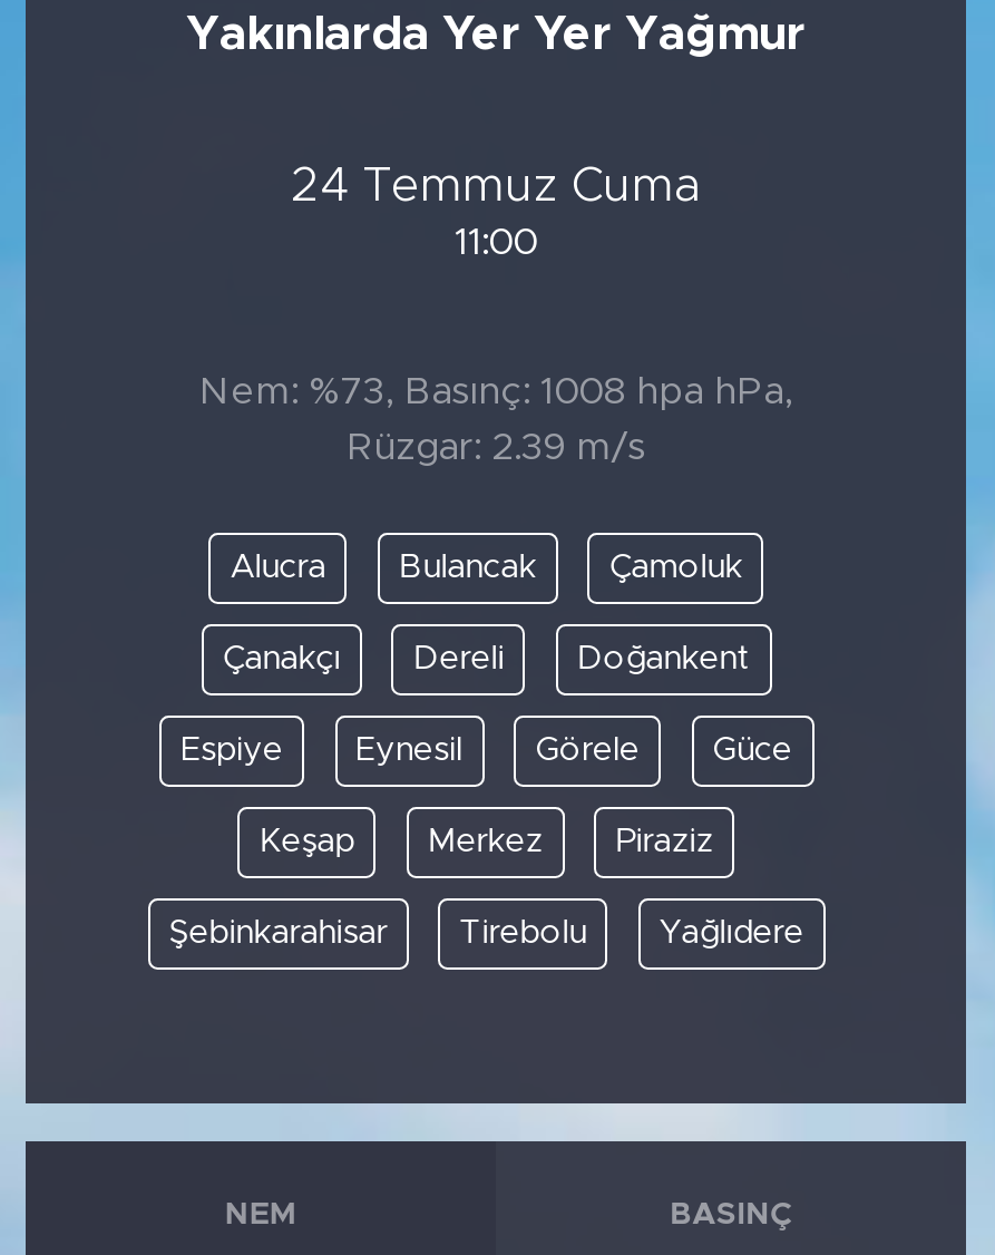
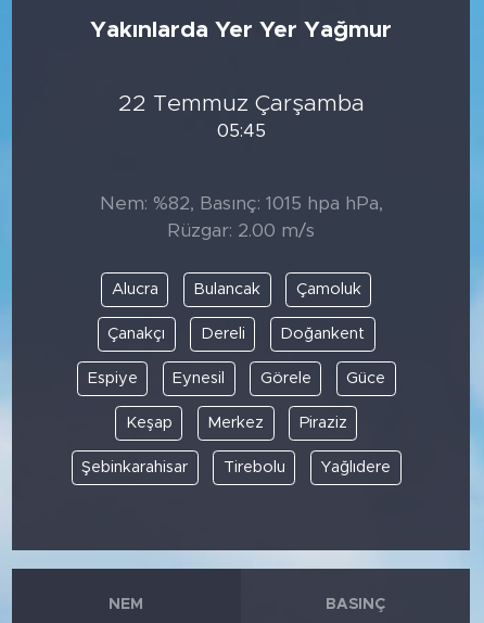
[291,163,701,209] 24 Temmuz Cuma -> [118,92,364,115] 22 Temmuz Çarşamba
[455,223,537,261] 11:00 -> [216,121,265,140] 05:45
[199,373,792,411] Nem: %73, Basınç: 1008 hpa hPa, -> [99,195,383,213] Nem: %82, Basınç: 1015 hpa hPa,
[347,429,645,467] Rüzgar: 2.39 m/s -> [167,222,315,240] Rüzgar: 2.00 m/s

